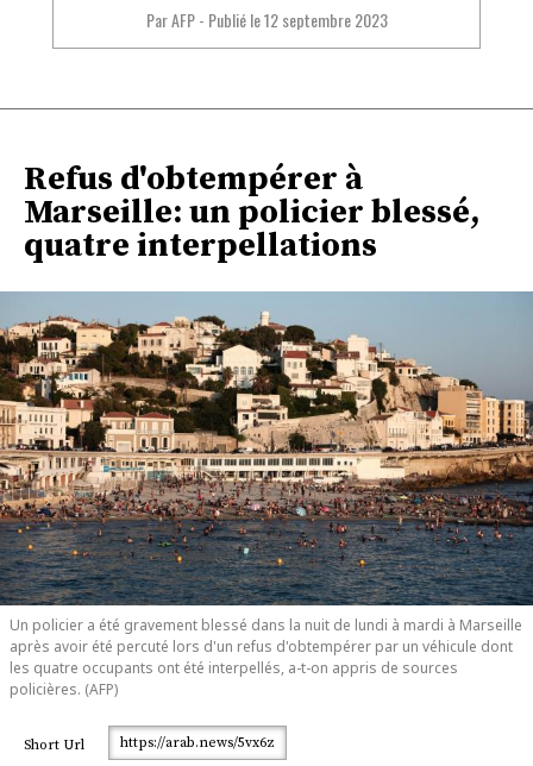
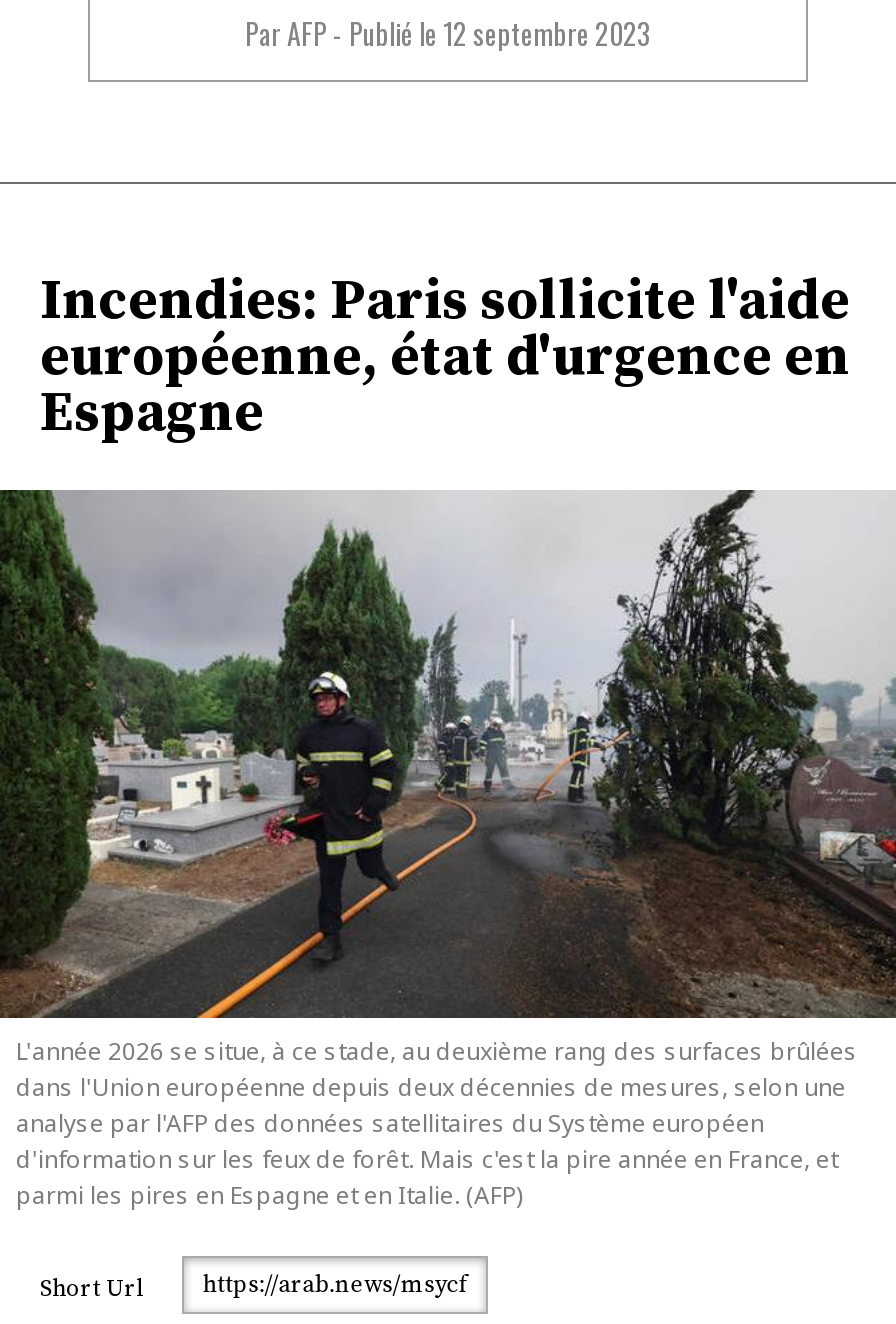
[24,158,479,266] Refus d'obtempérer à | Marseille: un policier blessé, | quatre interpellations -> [40,266,850,448] Incendies: Paris sollicite l'aide | européenne, état d'urgence en | Espagne
[4,291,529,699] [image] | Un policier a été gravement blessé dans la nuit de lundi à mardi à Marseille | après avoir été percuté lors d'un refus d'obtempérer par un véhicule dont | les quatre occupants ont été interpellés, a-t-on appris de sources | policières. (AFP) -> [6,490,890,1212] [image] | L'année 2026 se situe, à ce stade, au deuxième rang des surfaces brûlées | dans l'Union européenne depuis deux décennies de mesures, selon une | analyse par l'AFP des données satellitaires du Système européen | d'information sur les feux de forêt. Mais c'est la pire année en France, et | parmi les pires en Espagne et en Italie. (AFP)
[120,734,275,751] https://arab.news/5vx6z -> [202,1269,468,1299] https://arab.news/msycf

